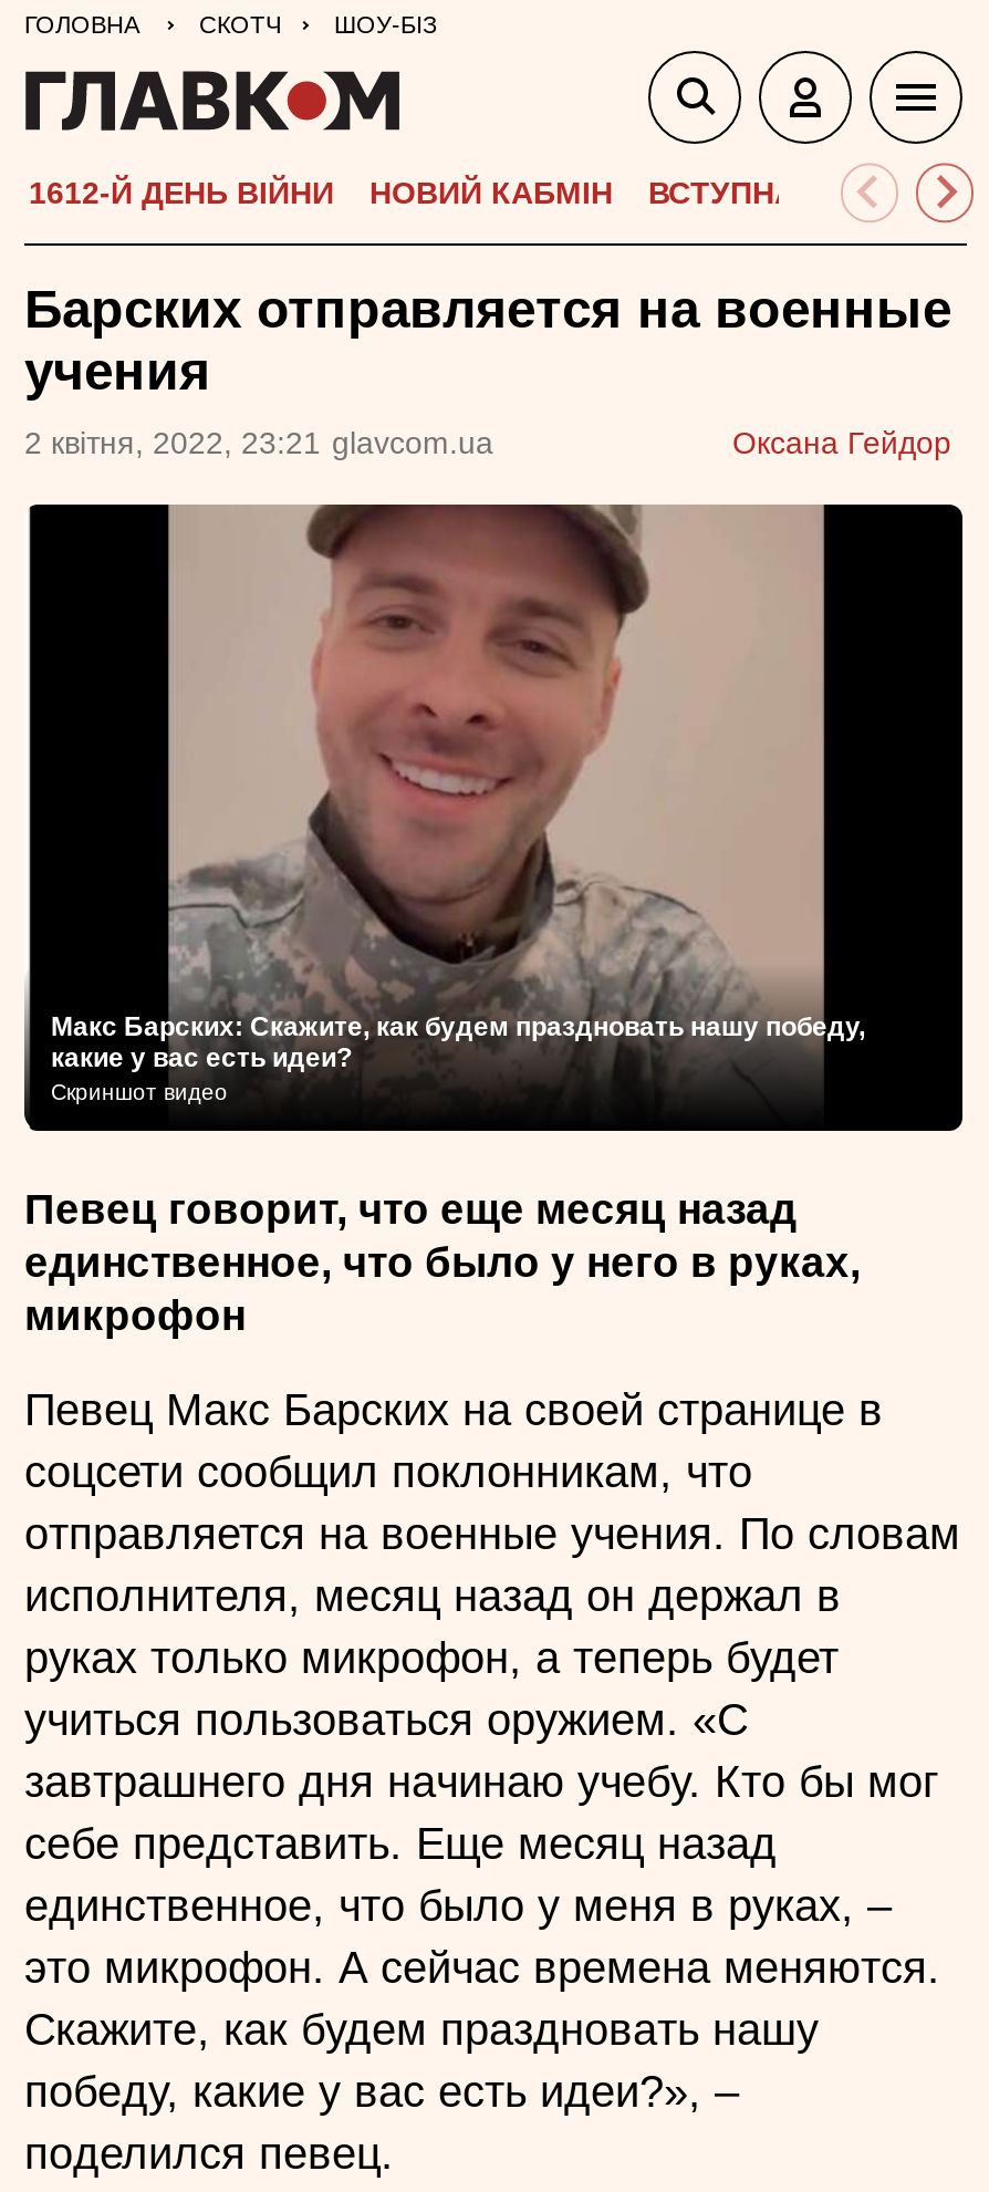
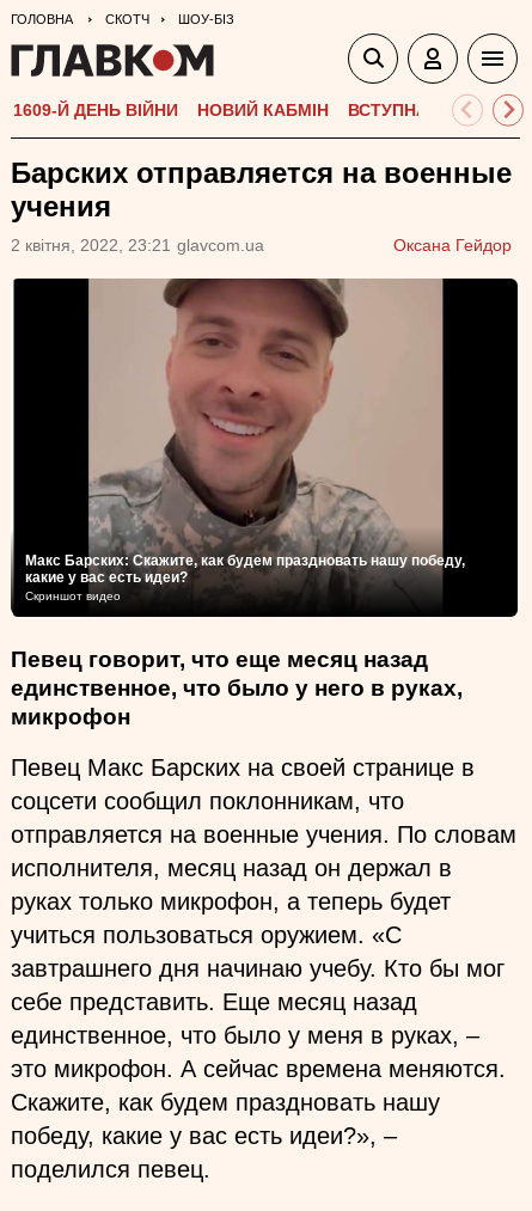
[29,175,334,210] 1612-Й ДЕНЬ ВІЙНИ -> [13,100,178,120] 1609-Й ДЕНЬ ВІЙНИ

